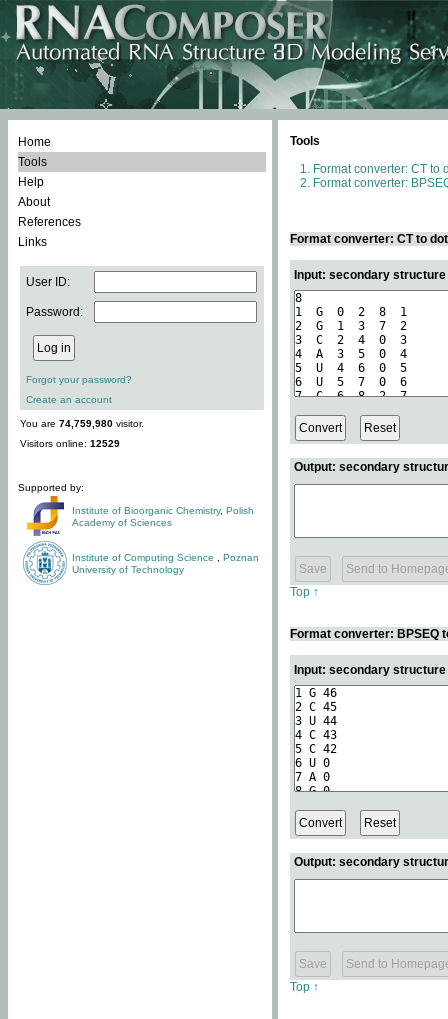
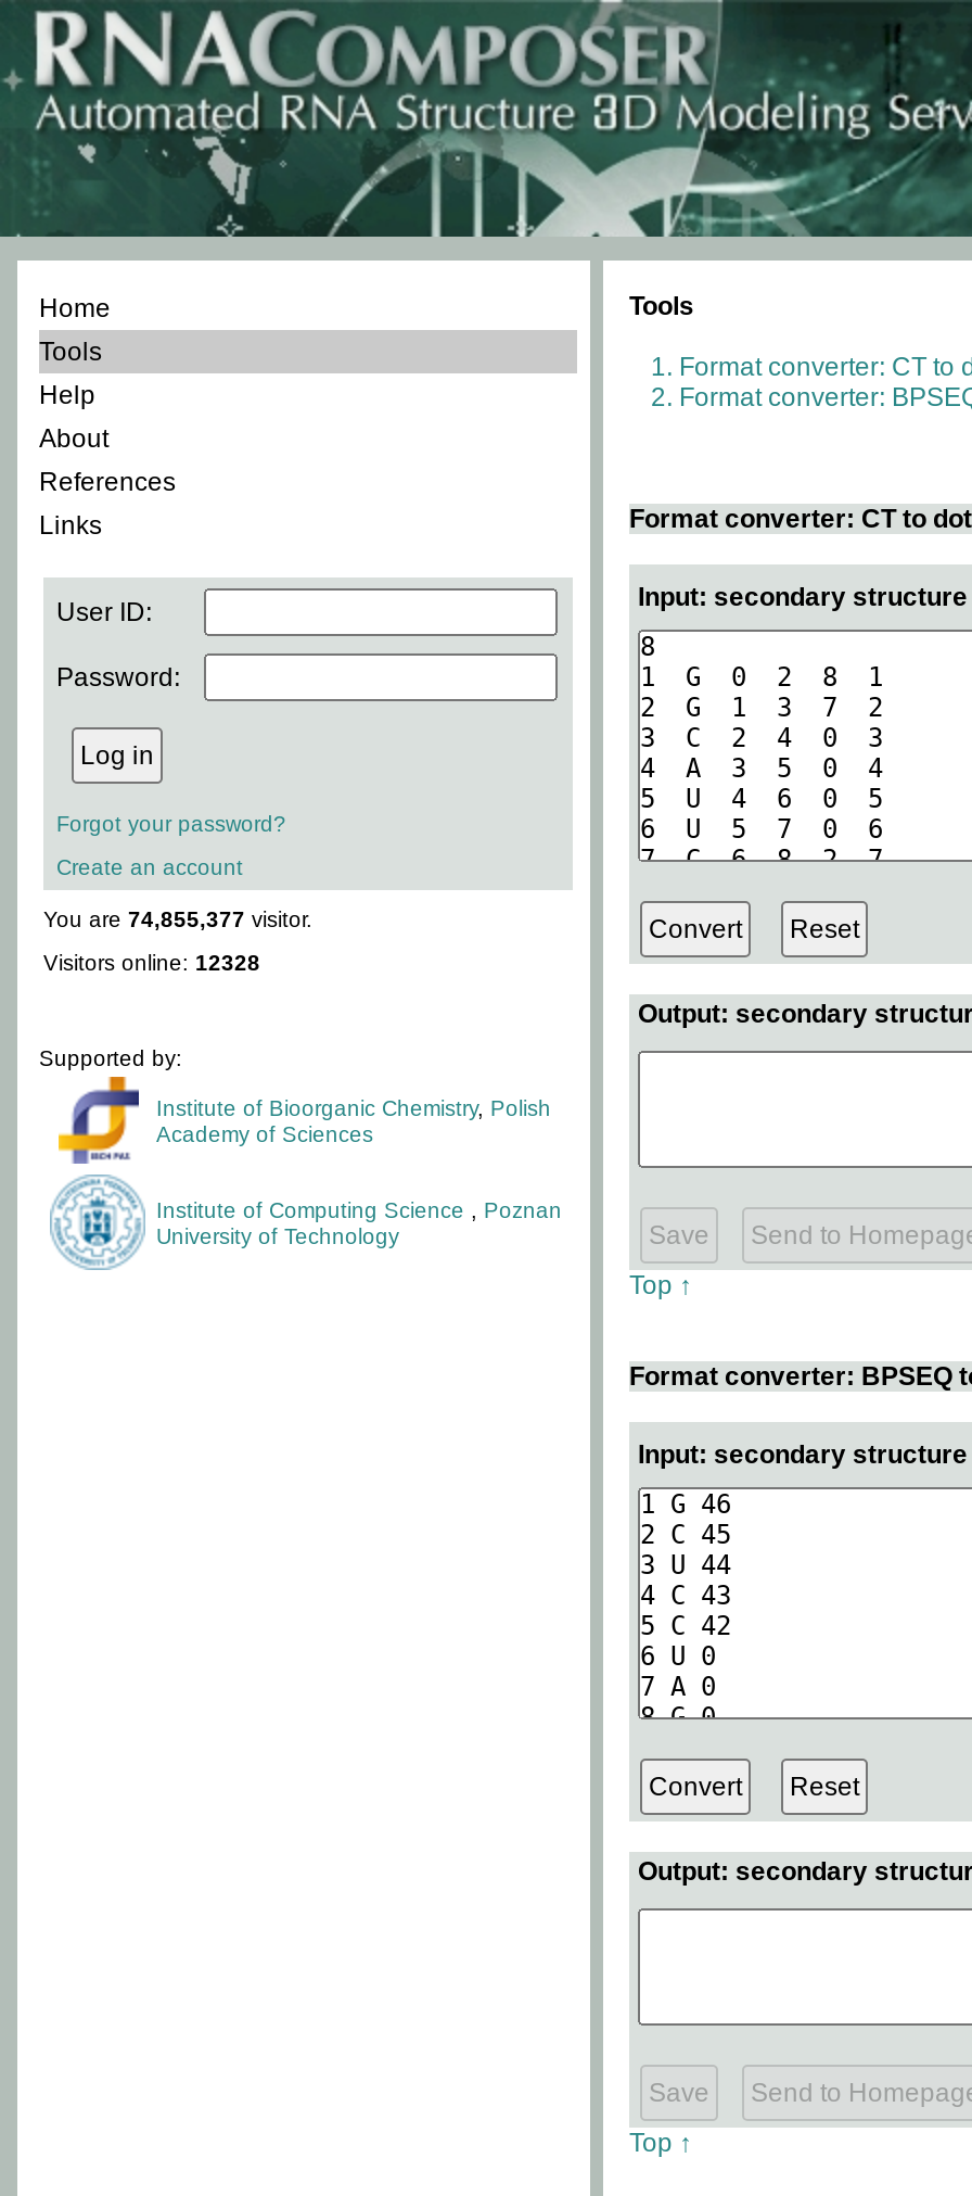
[20,418,144,429] You are 74,759,980 visitor. -> [43,907,312,931] You are 74,855,377 visitor.
[20,438,120,449] Visitors online: 12529 -> [43,951,260,975] Visitors online: 12328

